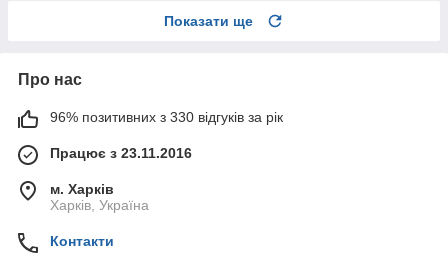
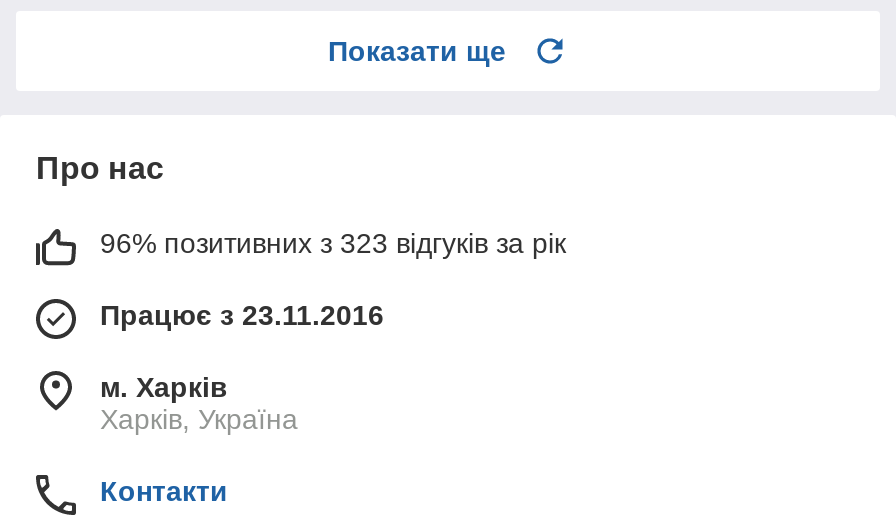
[50,109,283,125] 96% позитивних з 330 відгуків за рік -> [100,228,566,260] 96% позитивних з 323 відгуків за рік

